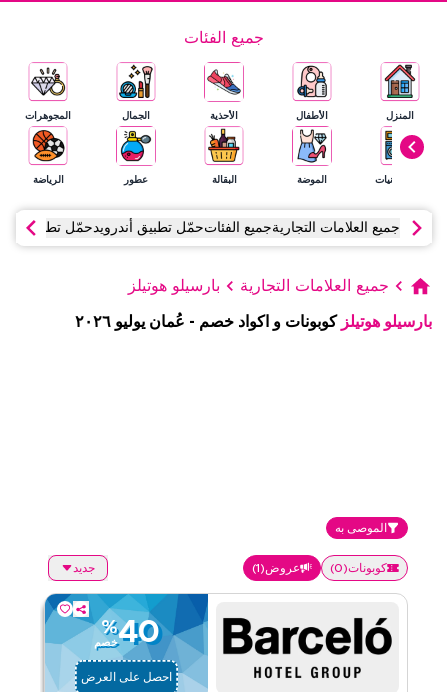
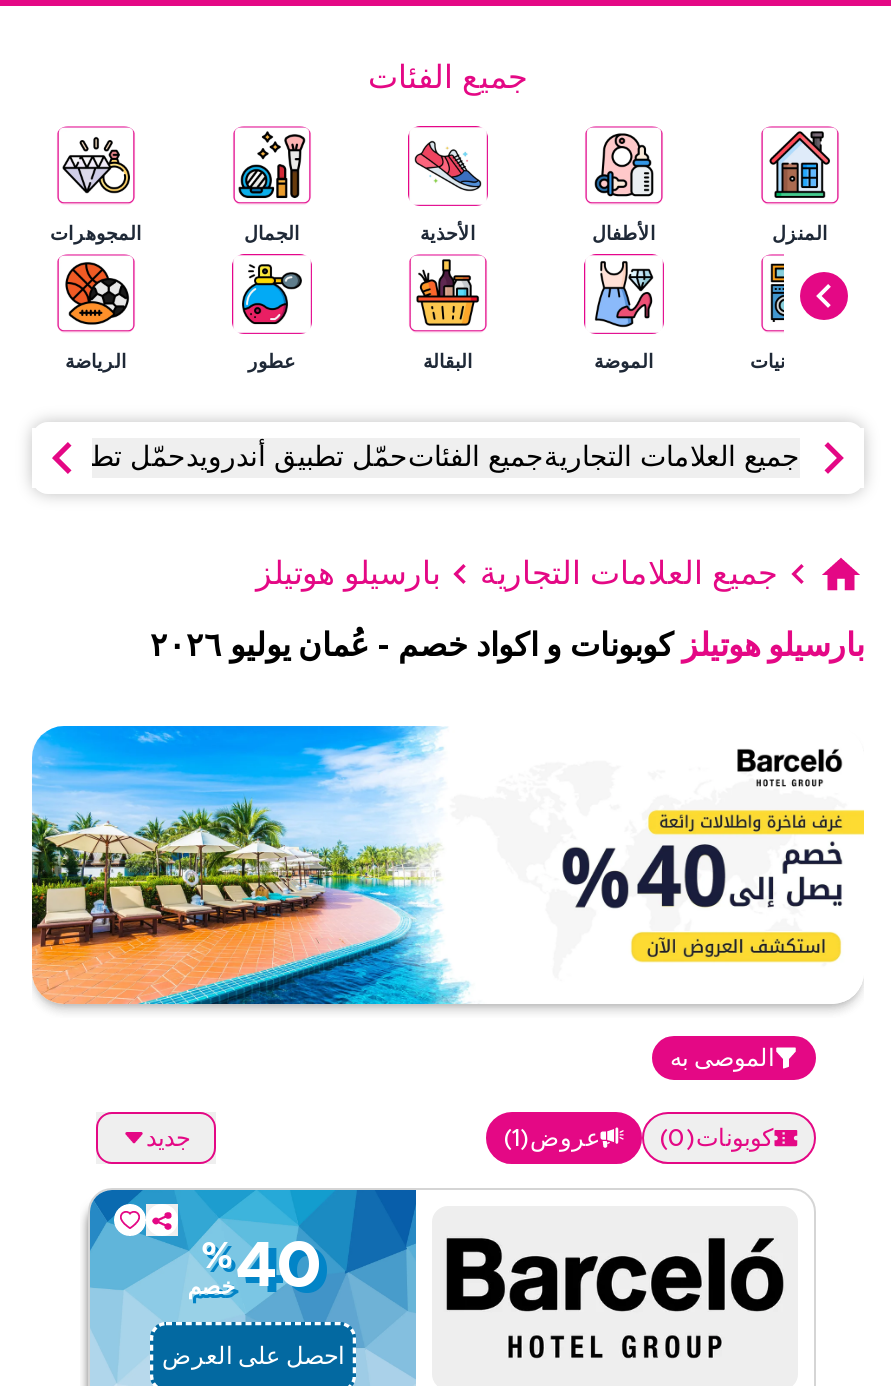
none -> [30,724,866,1010] [image]

